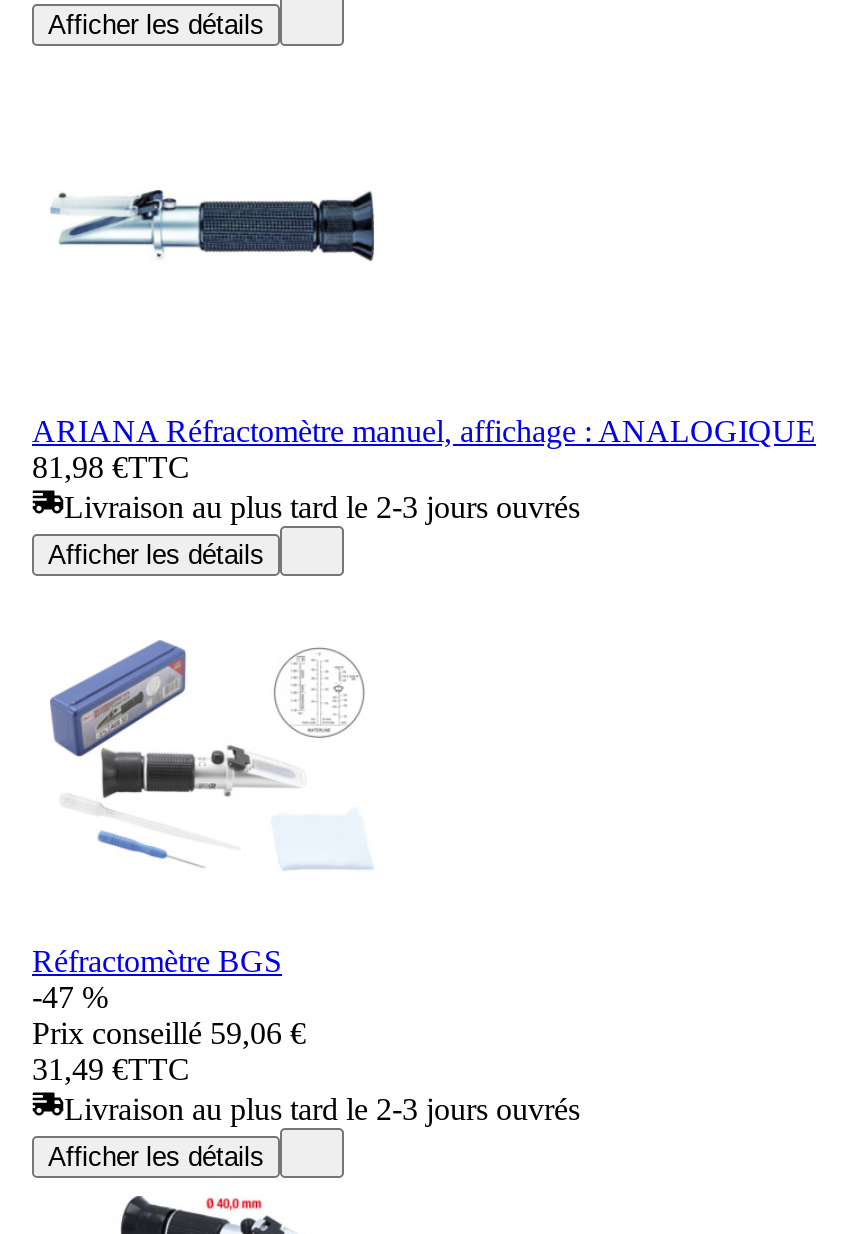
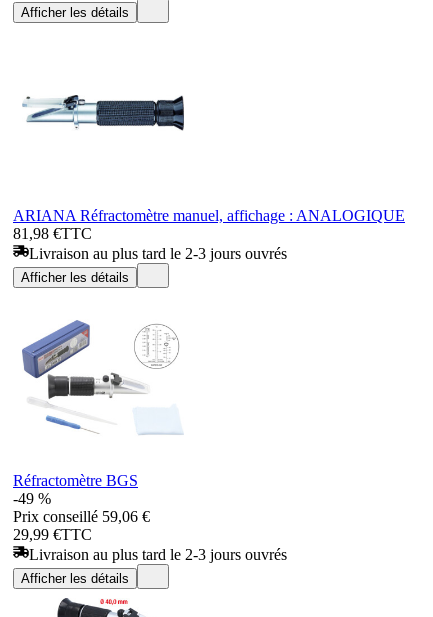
[32,980,108,1014] -47 % -> [13,490,51,507] -49 %
[32,1052,190,1086] 31,49 €TTC -> [13,526,92,543] 29,99 €TTC

